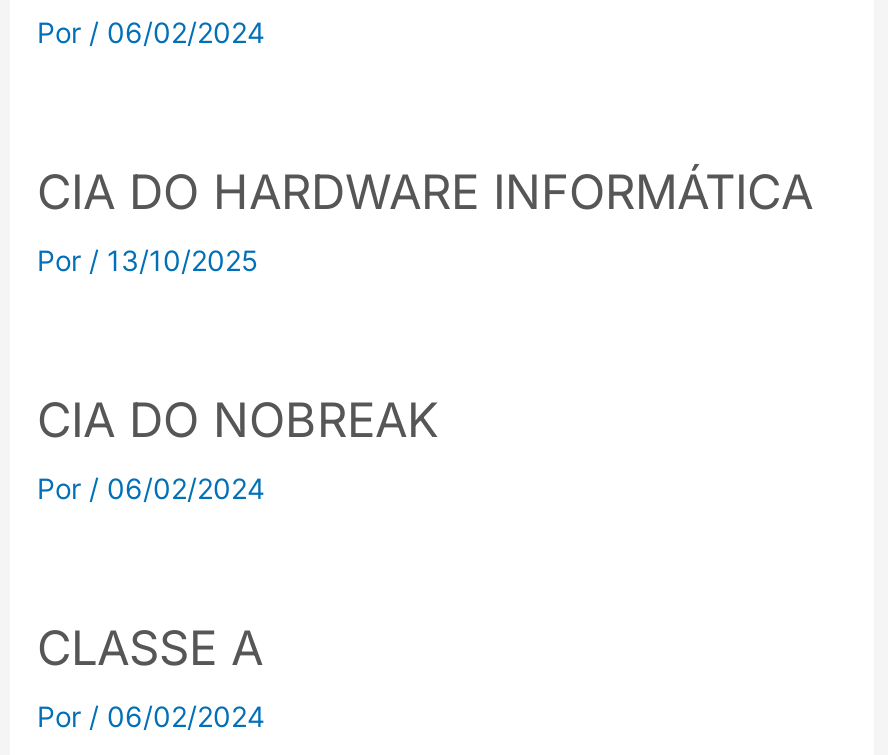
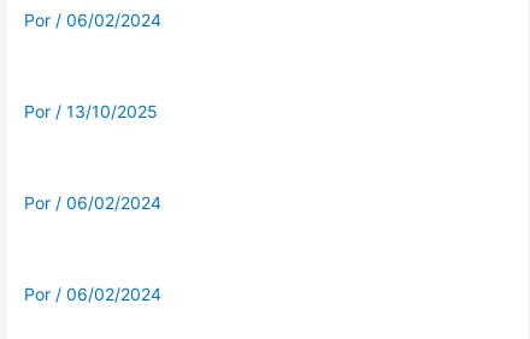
[37,162,813,220] CIA DO HARDWARE INFORMÁTICA -> none
[37,390,439,448] CIA DO NOBREAK -> none
[37,618,263,676] CLASSE A -> none

